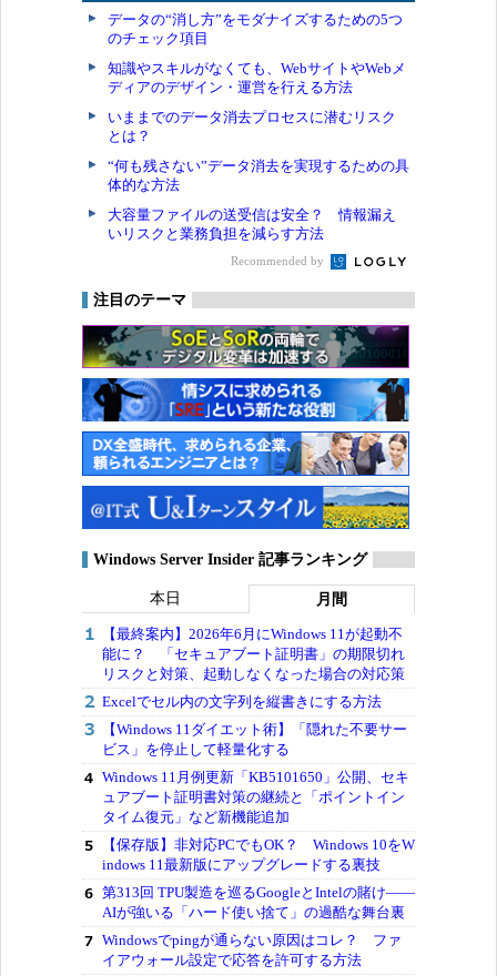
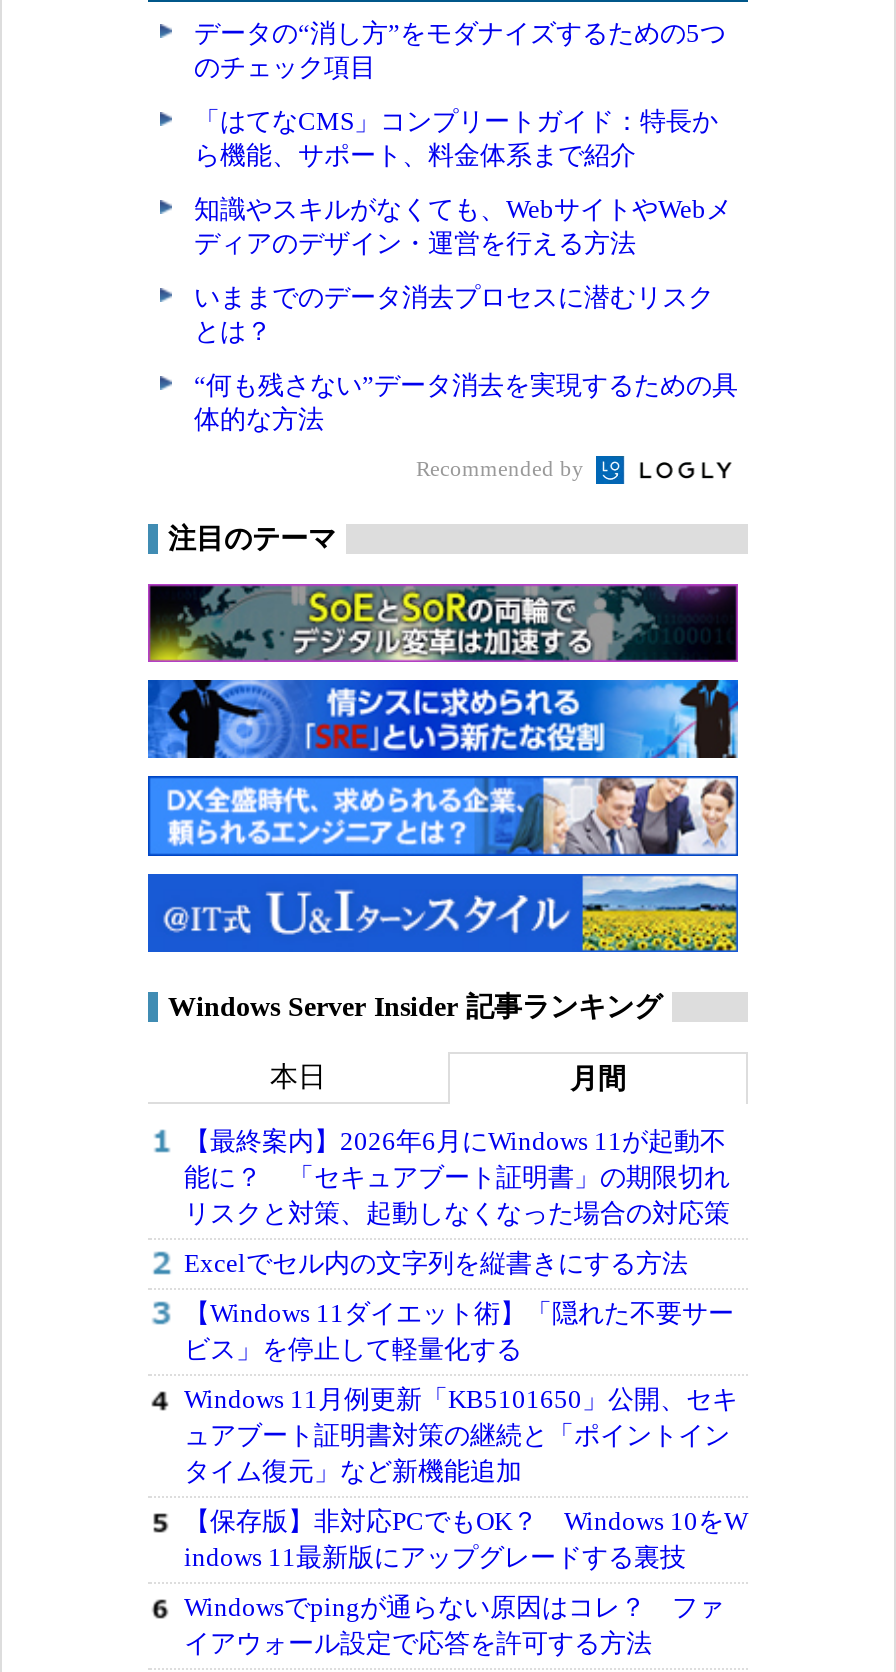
none -> [194,106,718,170] 「はてなCMS」コンプリートガイド：特長か | ら機能、サポート、料金体系まで紹介
moved [108,60,409,193] -> [194,194,738,434]: 知識やスキルがなくても、WebサイトやWebメ | ディアのデザイン・運営を行える方法 | いままでのデータ消去プロセスに潜むリスク | とは？ | “何も残さない”データ消去を実現するための具 | 体的な方法
[108,206,396,242] 大容量ファイルの送受信は安全？ 情報漏え | いリスクと業務負担を減らす方法 -> none
[102,884,415,920] 第313回 TPU製造を巡るGoogleとIntelの賭け―― | AIが強いる「ハード使い捨て」の過酷な舞台裏 -> none

